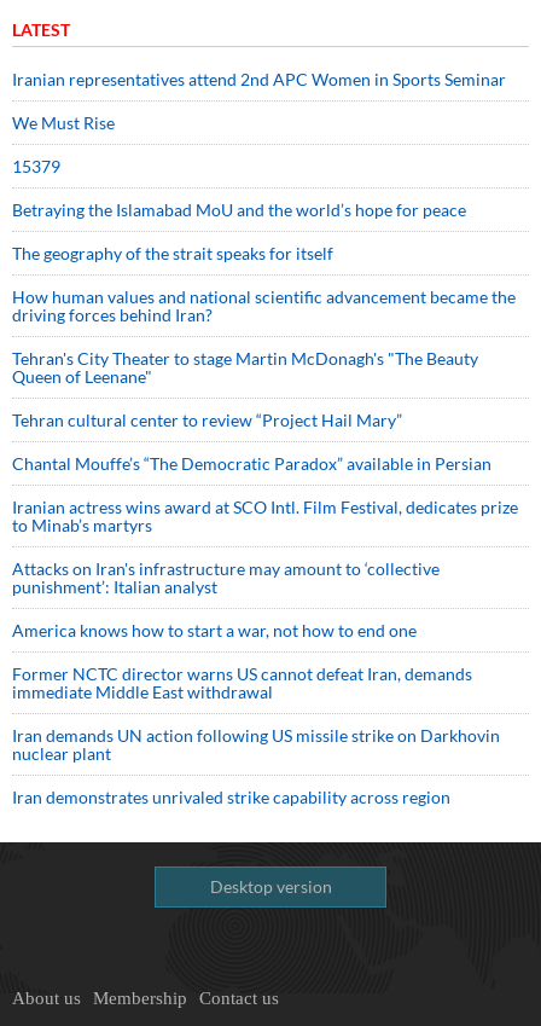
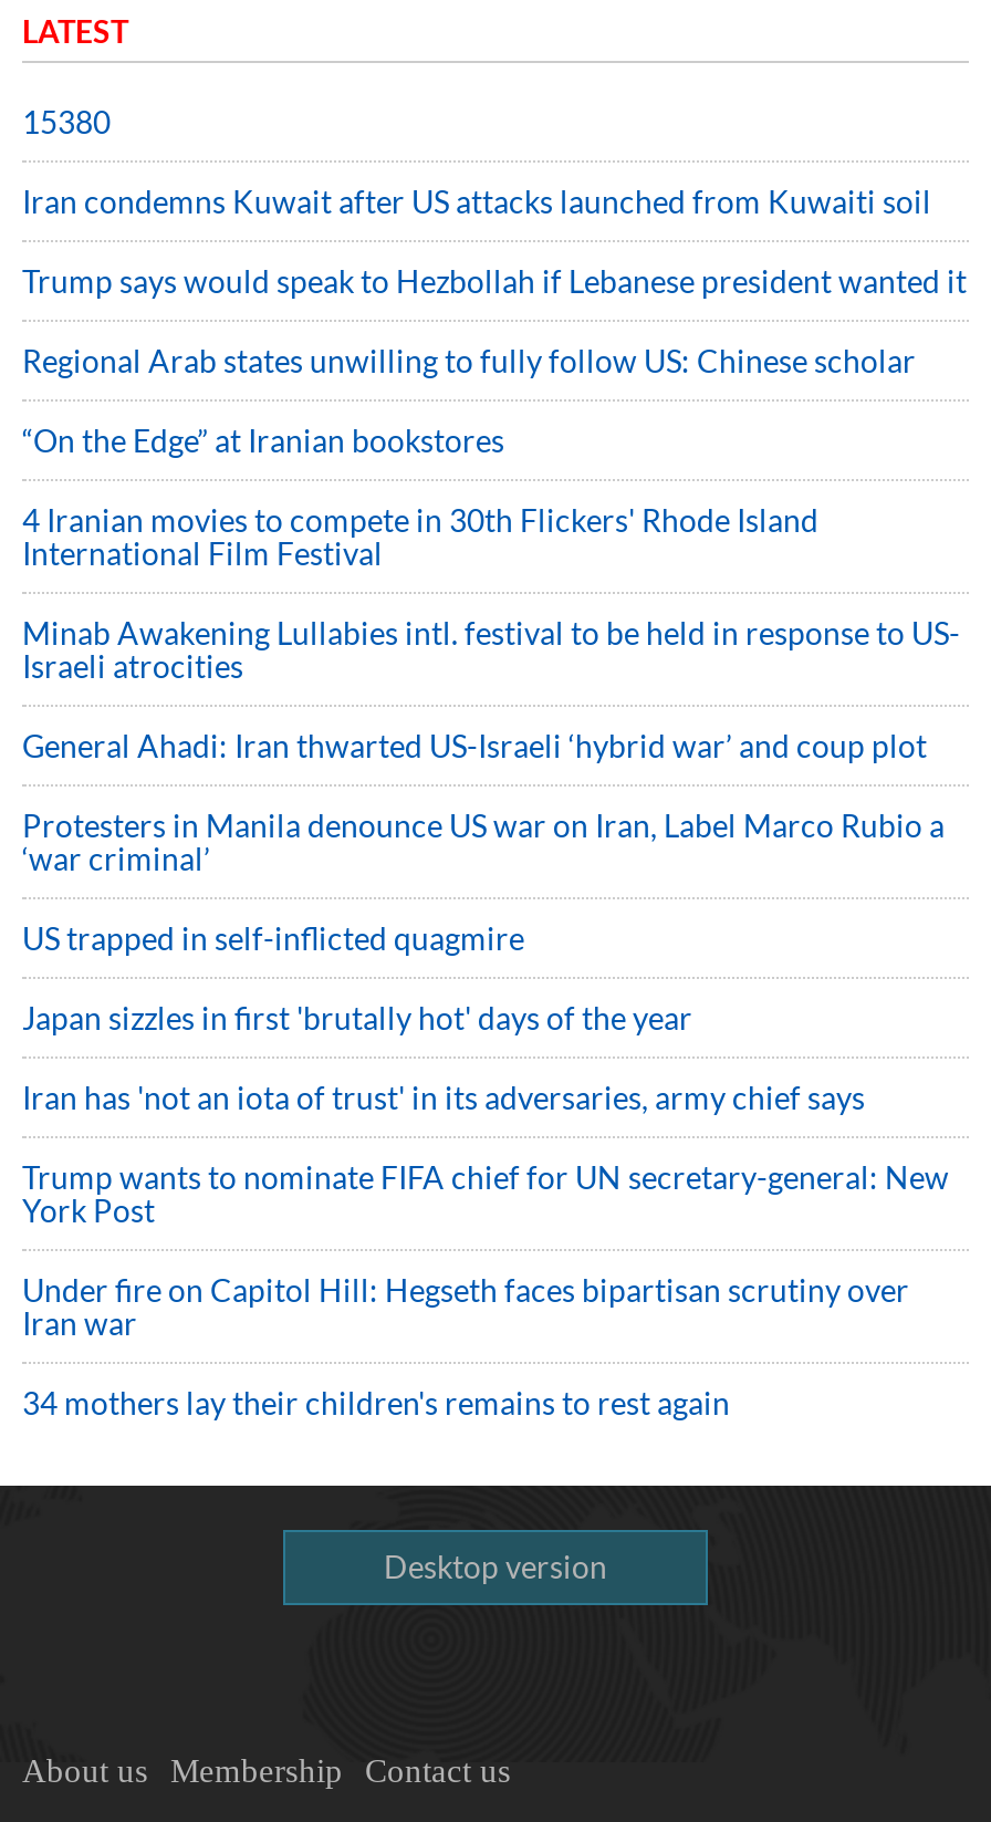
[12,69,506,90] Iranian representatives attend 2nd APC Women in Sports Seminar -> [22,103,111,141] 15380
[12,113,115,133] We Must Rise -> [22,183,931,220] Iran condemns Kuwait after US attacks launched from Kuwaiti soil
[12,156,60,177] 15379 -> [22,262,967,300] Trump says would speak to Hezbollah if Lebanese president wanted it
[12,200,466,220] Betraying the Islamabad MoU and the world’s hope for peace -> [22,342,916,380] Regional Arab states unwilling to fully follow US: Chinese scholar
[12,243,333,264] The geography of the strait speaks for itself -> [22,422,504,459] “On the Edge” at Iranian bookstores
[12,287,516,325] How human values and national scientific advancement became the | driving forces behind Iran? -> [22,501,818,572] 4 Iranian movies to compete in 30th Flickers' Rhode Island | International Film Festival
[12,348,478,387] Tehran's City Theater to stage Martin McDonagh's "The Beauty | Queen of Leenane" -> [22,614,960,685] Minab Awakening Lullabies intl. festival to be held in response to US- | Israeli atrocities
[12,410,402,430] Tehran cultural center to review “Project Hail Mary” -> [22,727,927,765] General Ahadi: Iran thwarted US-Israeli ‘hybrid war’ and coup plot
[12,453,491,474] Chantal Mouffe’s “The Democratic Paradox” available in Persian -> [22,807,945,877] Protesters in Manila denounce US war on Iran, Label Marco Rubio a | ‘war criminal’
[12,497,518,535] Iranian actress wins award at SCO Intl. Film Festival, dedicates prize | to Minab’s martyrs -> [22,920,531,957] US trapped in self-inflicted quagmire
[12,558,440,597] Attacks on Iran's infrastructure may amount to ‘collective | punishment’: Italian analyst -> [22,999,692,1037] Japan sizzles in first 'brutally hot' days of the year
[12,620,417,641] America knows how to start a war, not how to end one -> [22,1079,872,1116] Iran has 'not an iota of trust' in its adversaries, army chief says
[12,664,472,702] Former NCTC director warns US cannot defeat Iran, demands | immediate Middle East withdrawal -> [22,1158,949,1229] Trump wants to nominate FIFA chief for UN secretary-general: New | York Post
[12,725,500,764] Iran demands UN action following US missile strike on Darkhovin | nuclear plant -> [22,1271,909,1342] Under fire on Capitol Hill: Hegseth faces bipartisan scrutiny over | Iran war
[12,787,450,807] Iran demonstrates unrivaled strike capability across region -> [22,1384,730,1422] 34 mothers lay their children's remains to rest again

